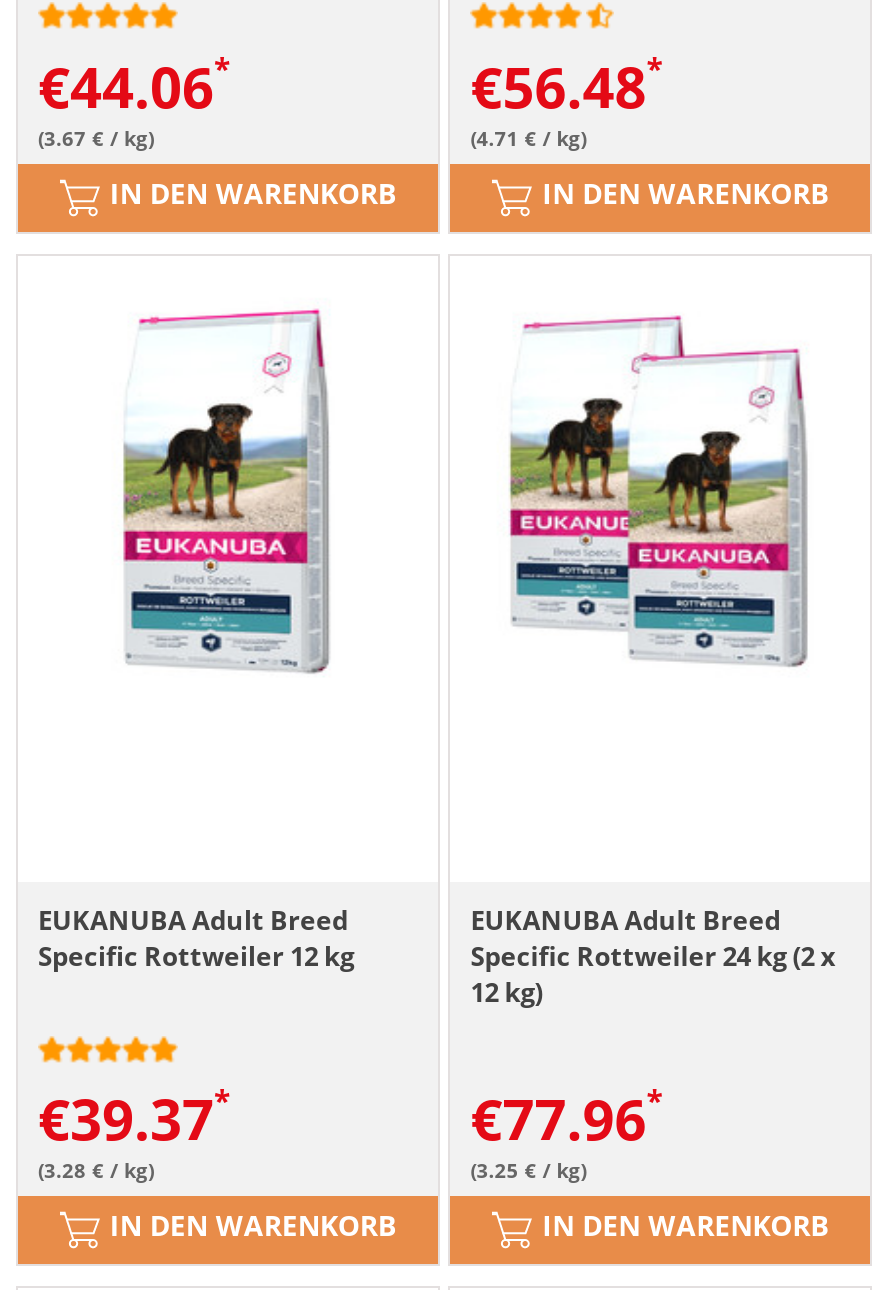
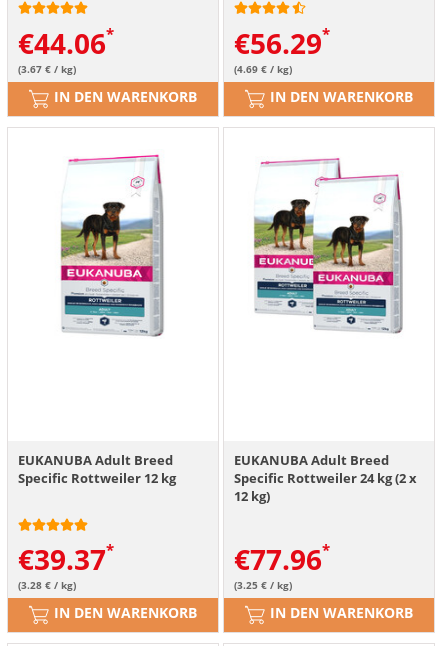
[470,47,646,123] €56.48 -> [234,24,322,62] €56.29
[470,123,586,151] (4.71 € / kg) -> [234,62,292,76] (4.69 € / kg)

